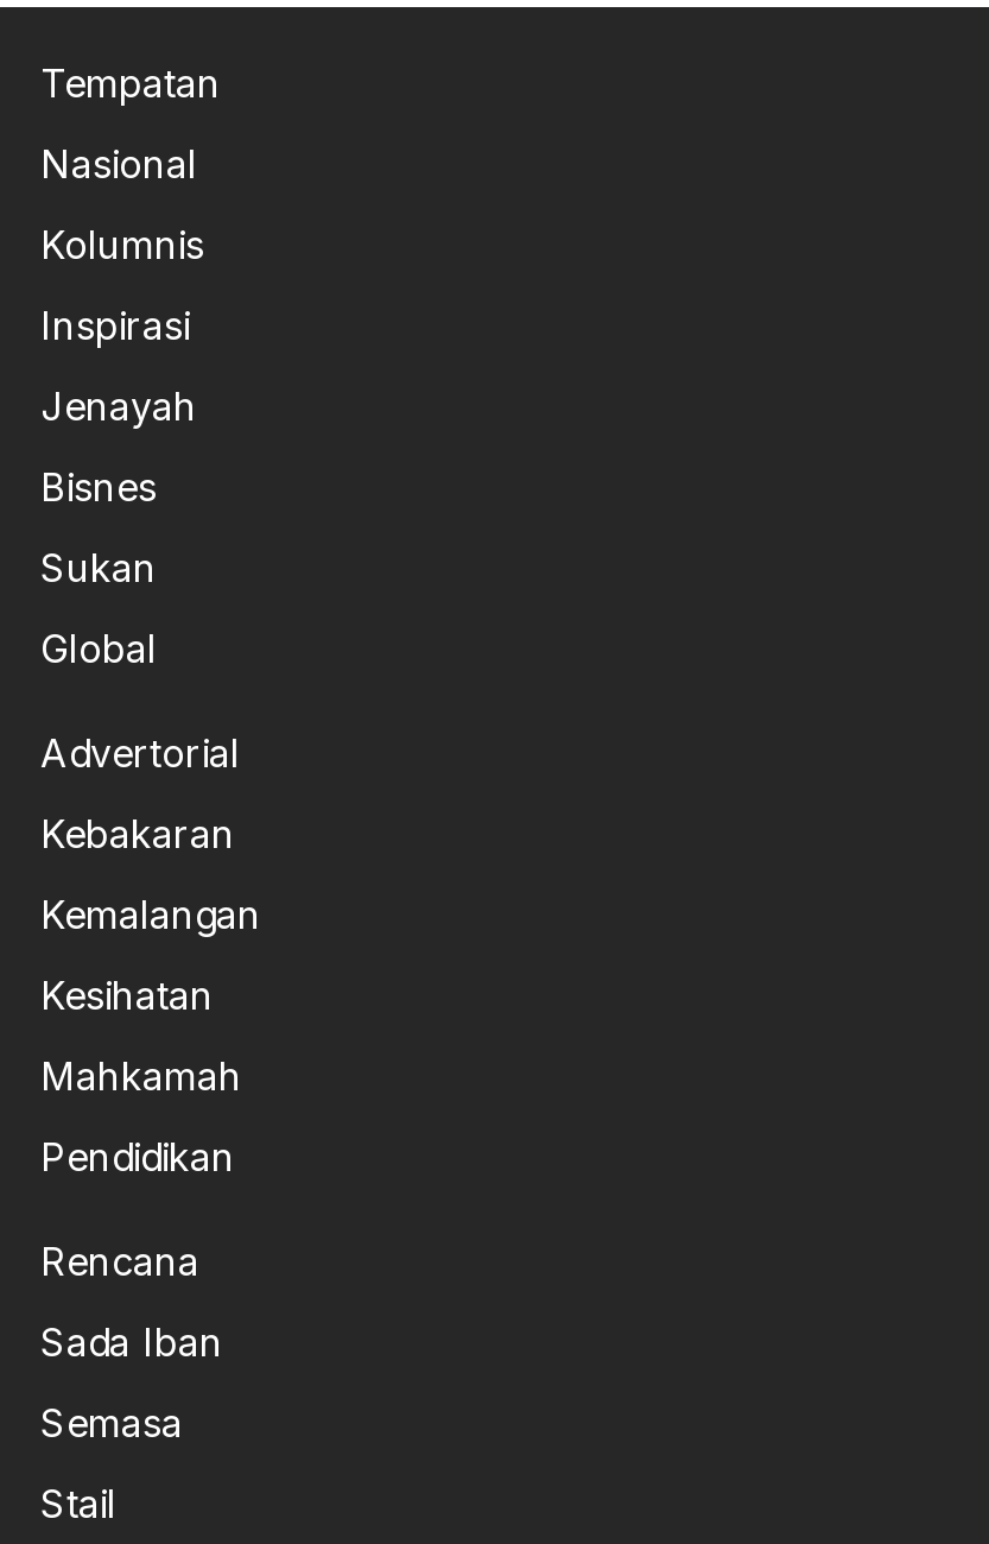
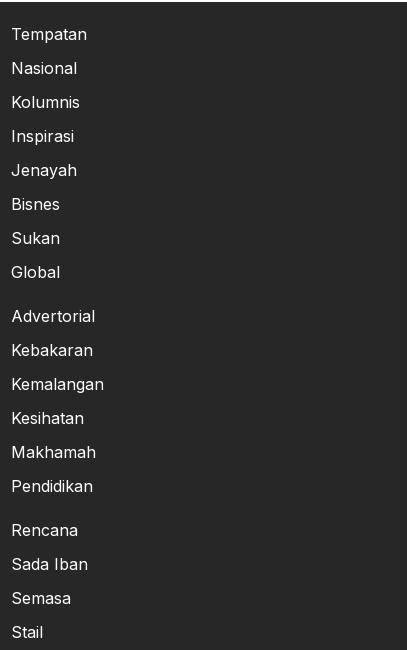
[40,1053,242,1101] Mahkamah -> [11,442,96,462] Makhamah

